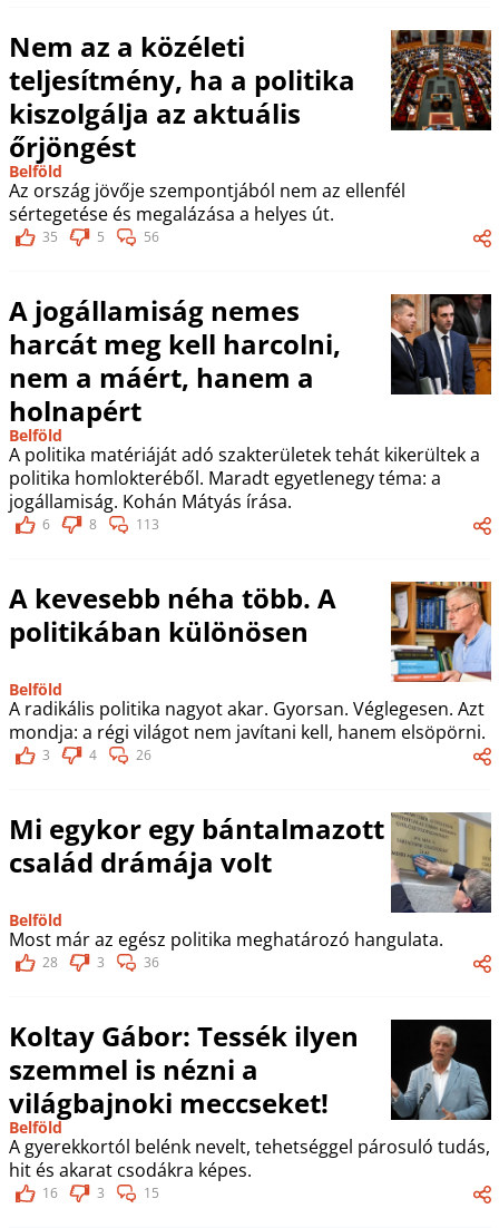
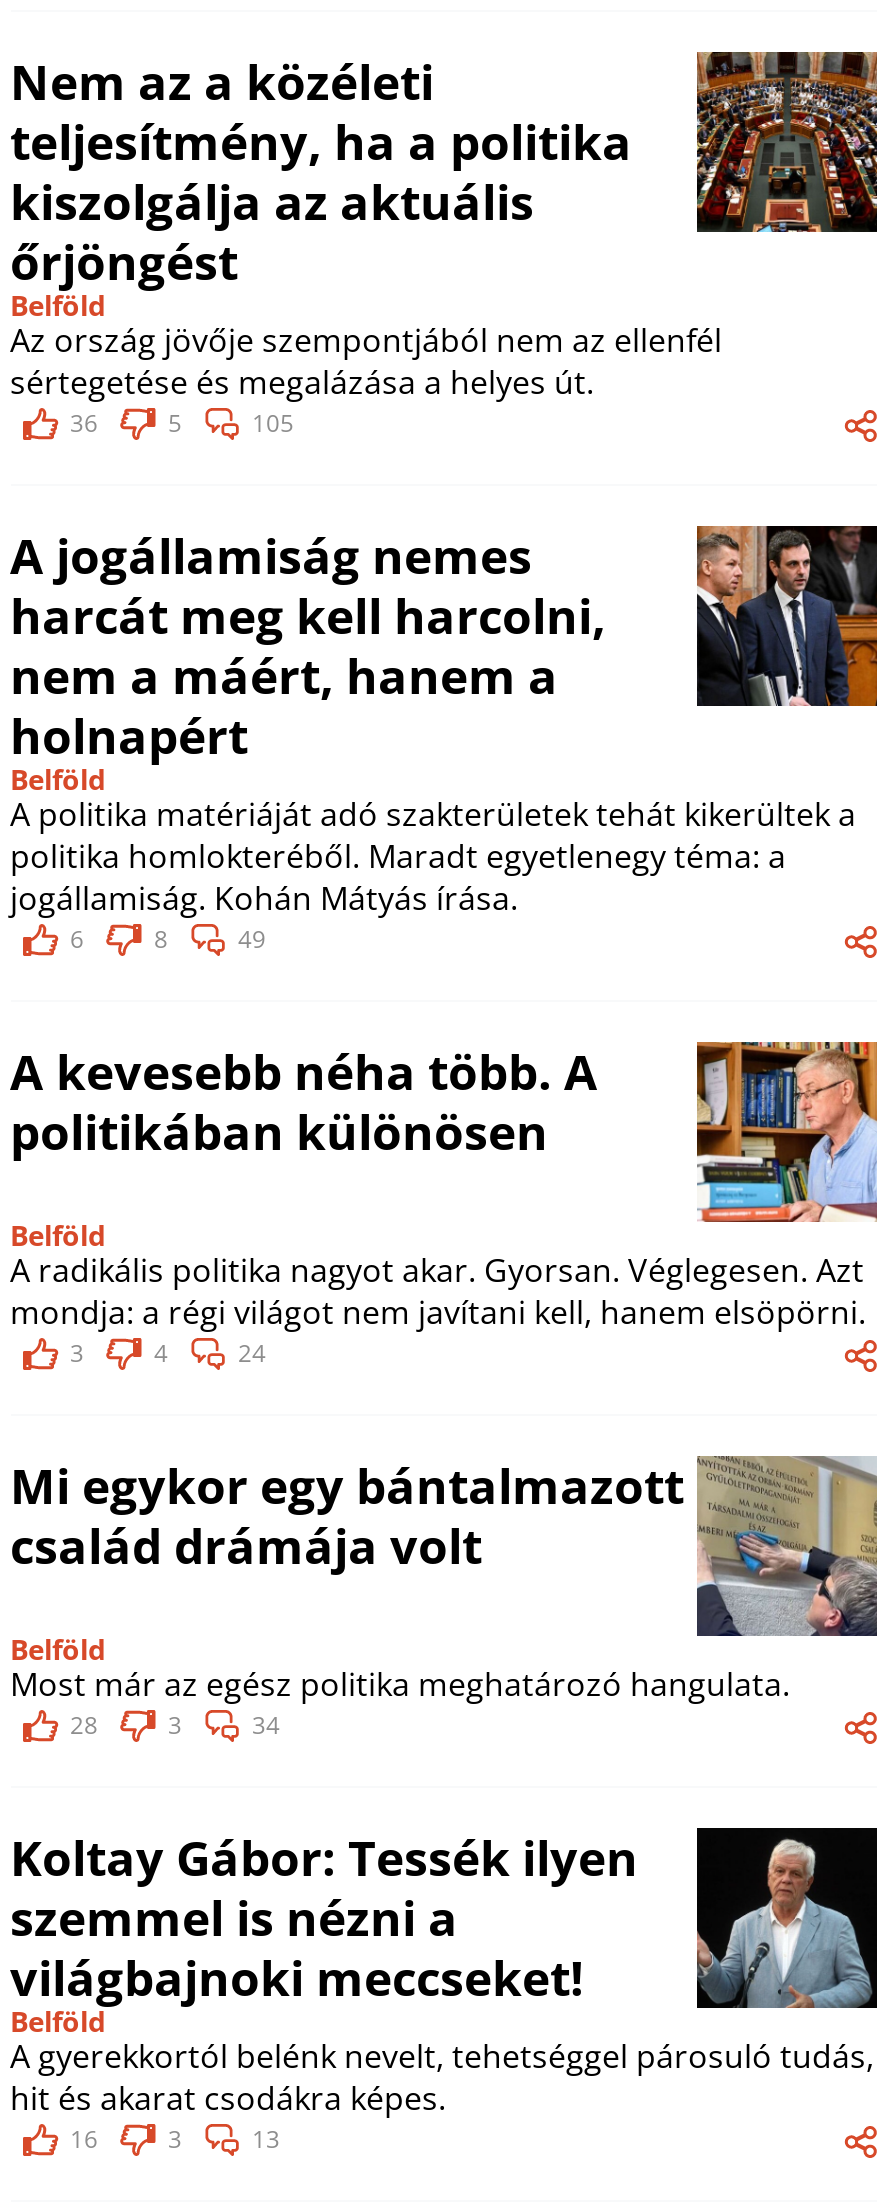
[42,227,57,246] 35 -> [70,405,98,439] 36
[143,227,159,246] 56 -> [252,405,294,439] 105
[135,514,159,533] 113 -> [238,921,266,955] 49
[135,745,151,764] 26 -> [238,1335,266,1369] 24
[143,952,159,971] 36 -> [252,1707,280,1741] 34
[143,1183,159,1202] 15 -> [252,2121,280,2155] 13

